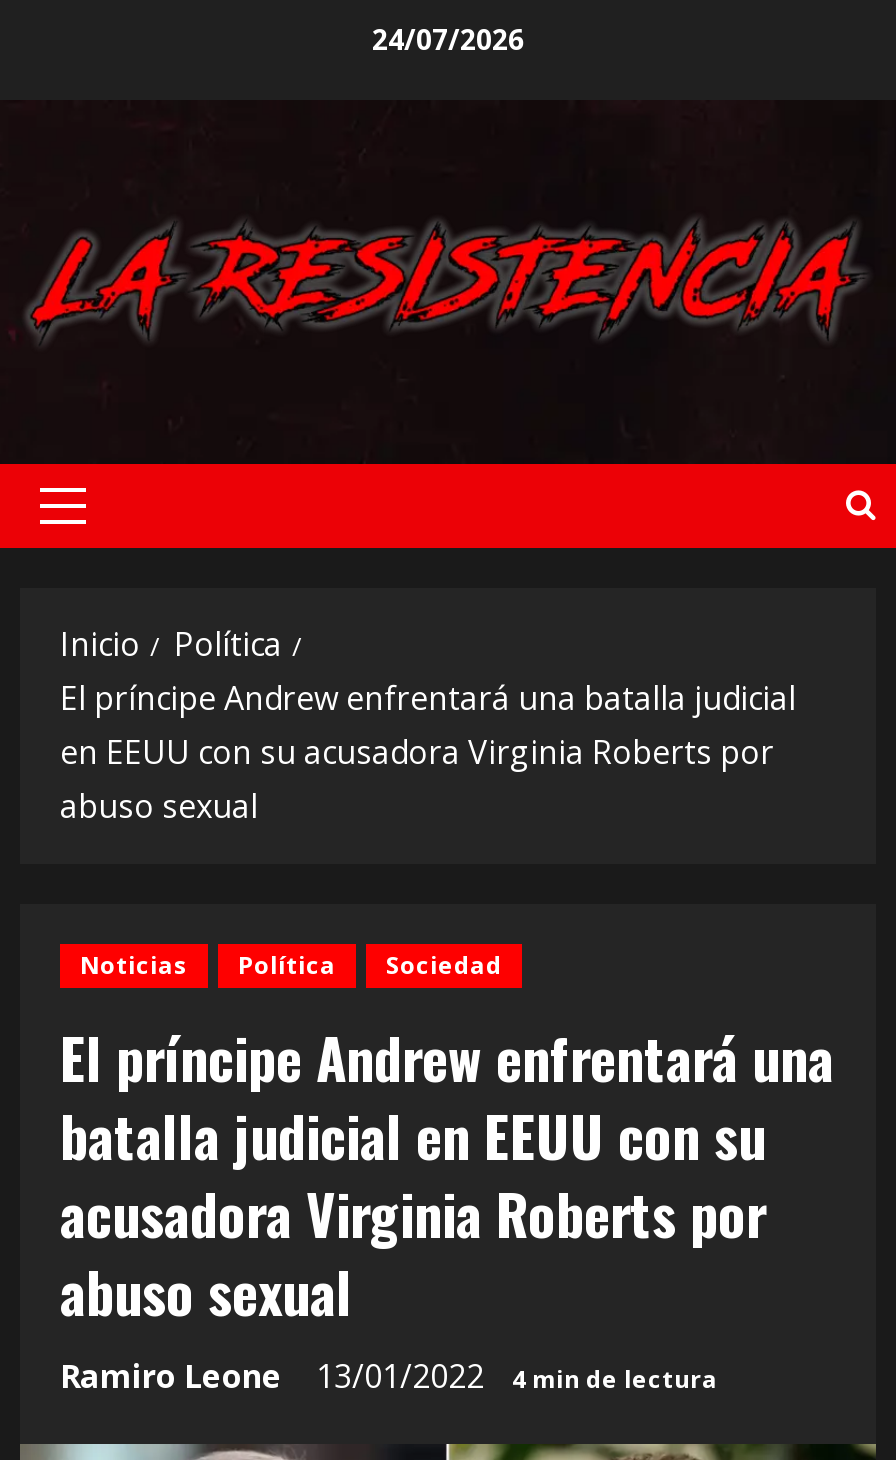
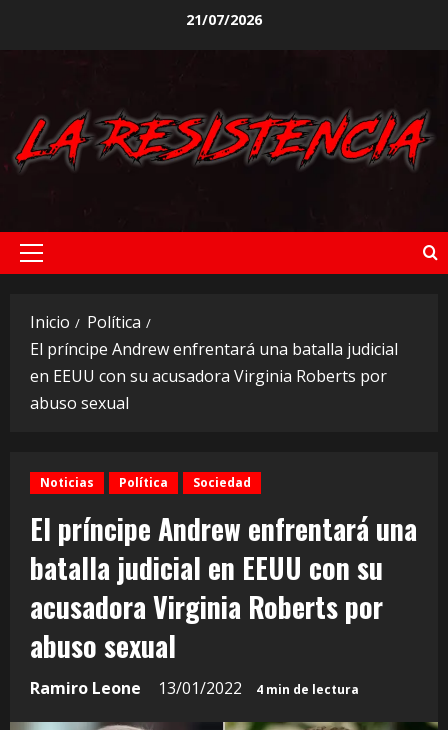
[372,20,524,58] 24/07/2026 -> [186,10,262,29] 21/07/2026

